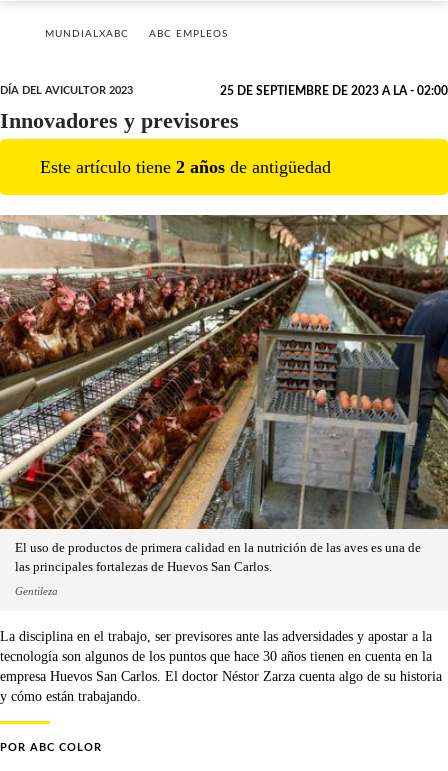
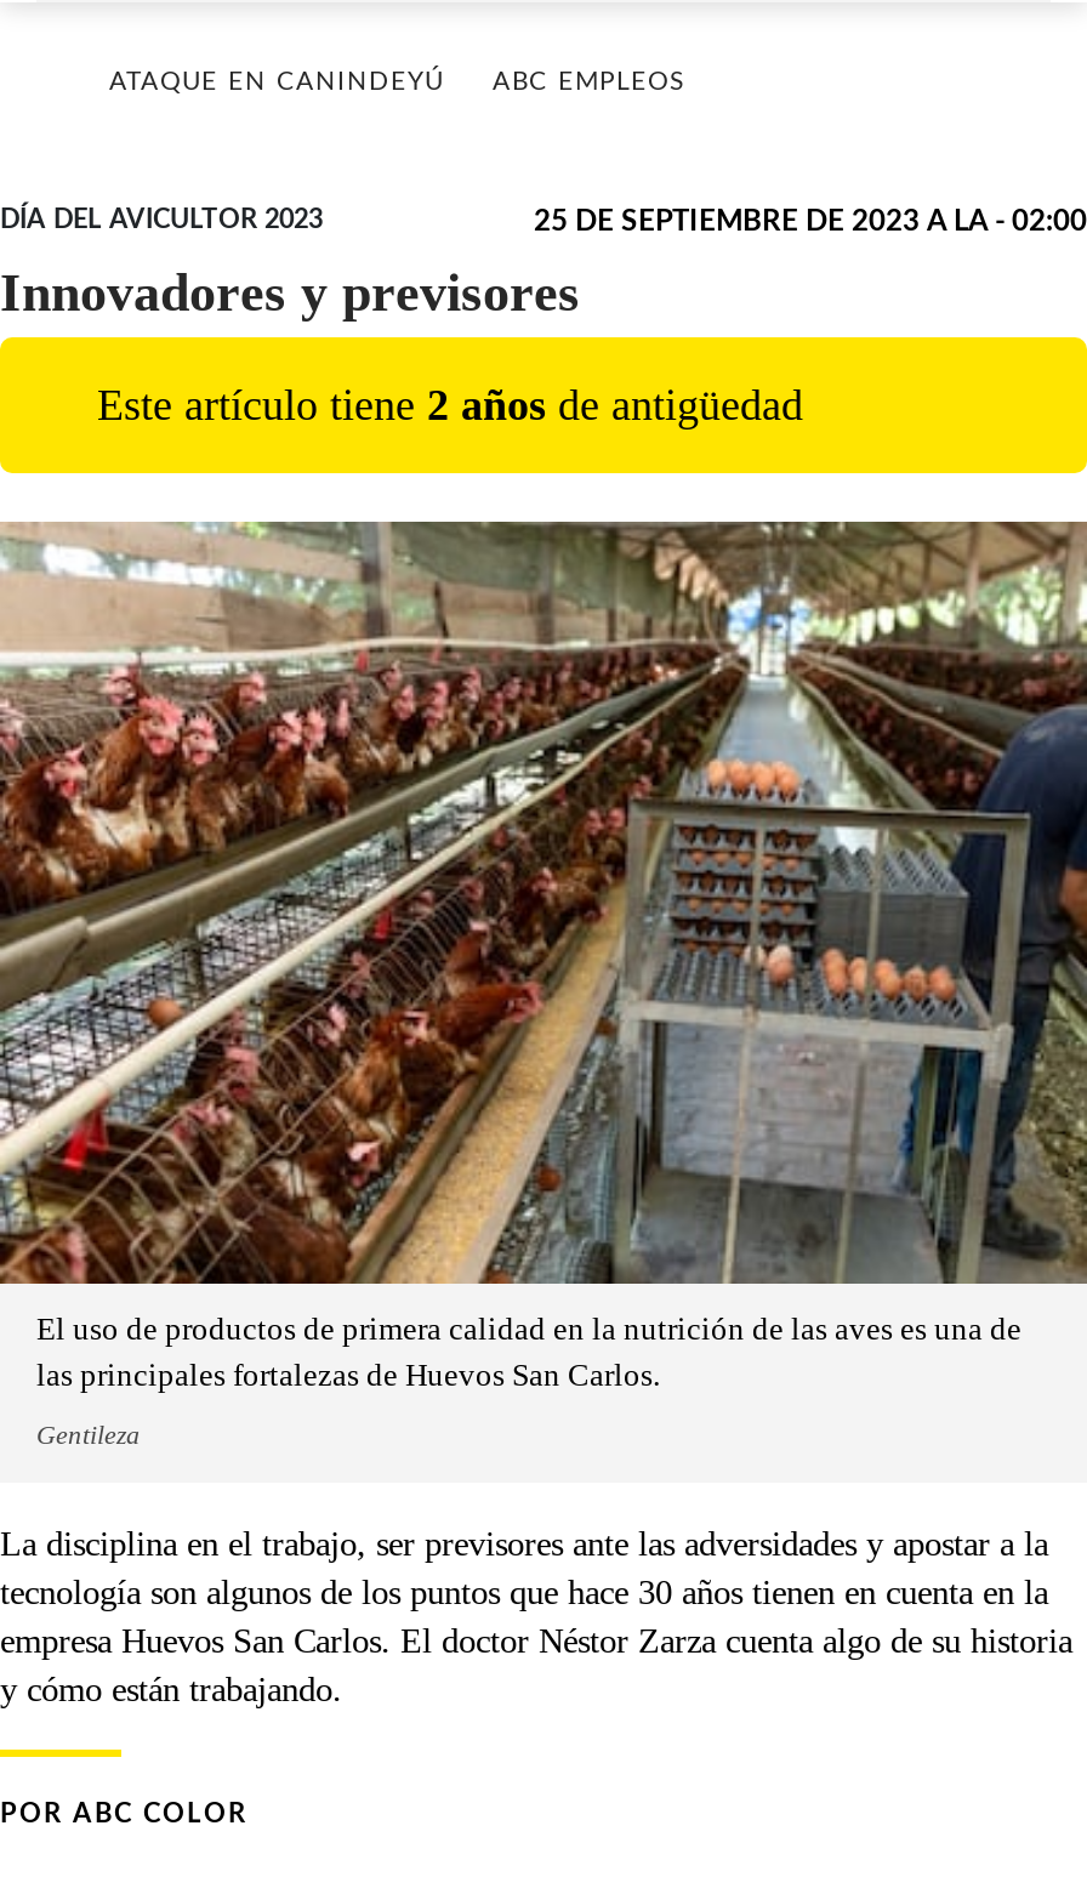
[45,29,129,39] MUNDIALXABC -> [109,70,444,95] ATAQUE EN CANINDEYÚ

